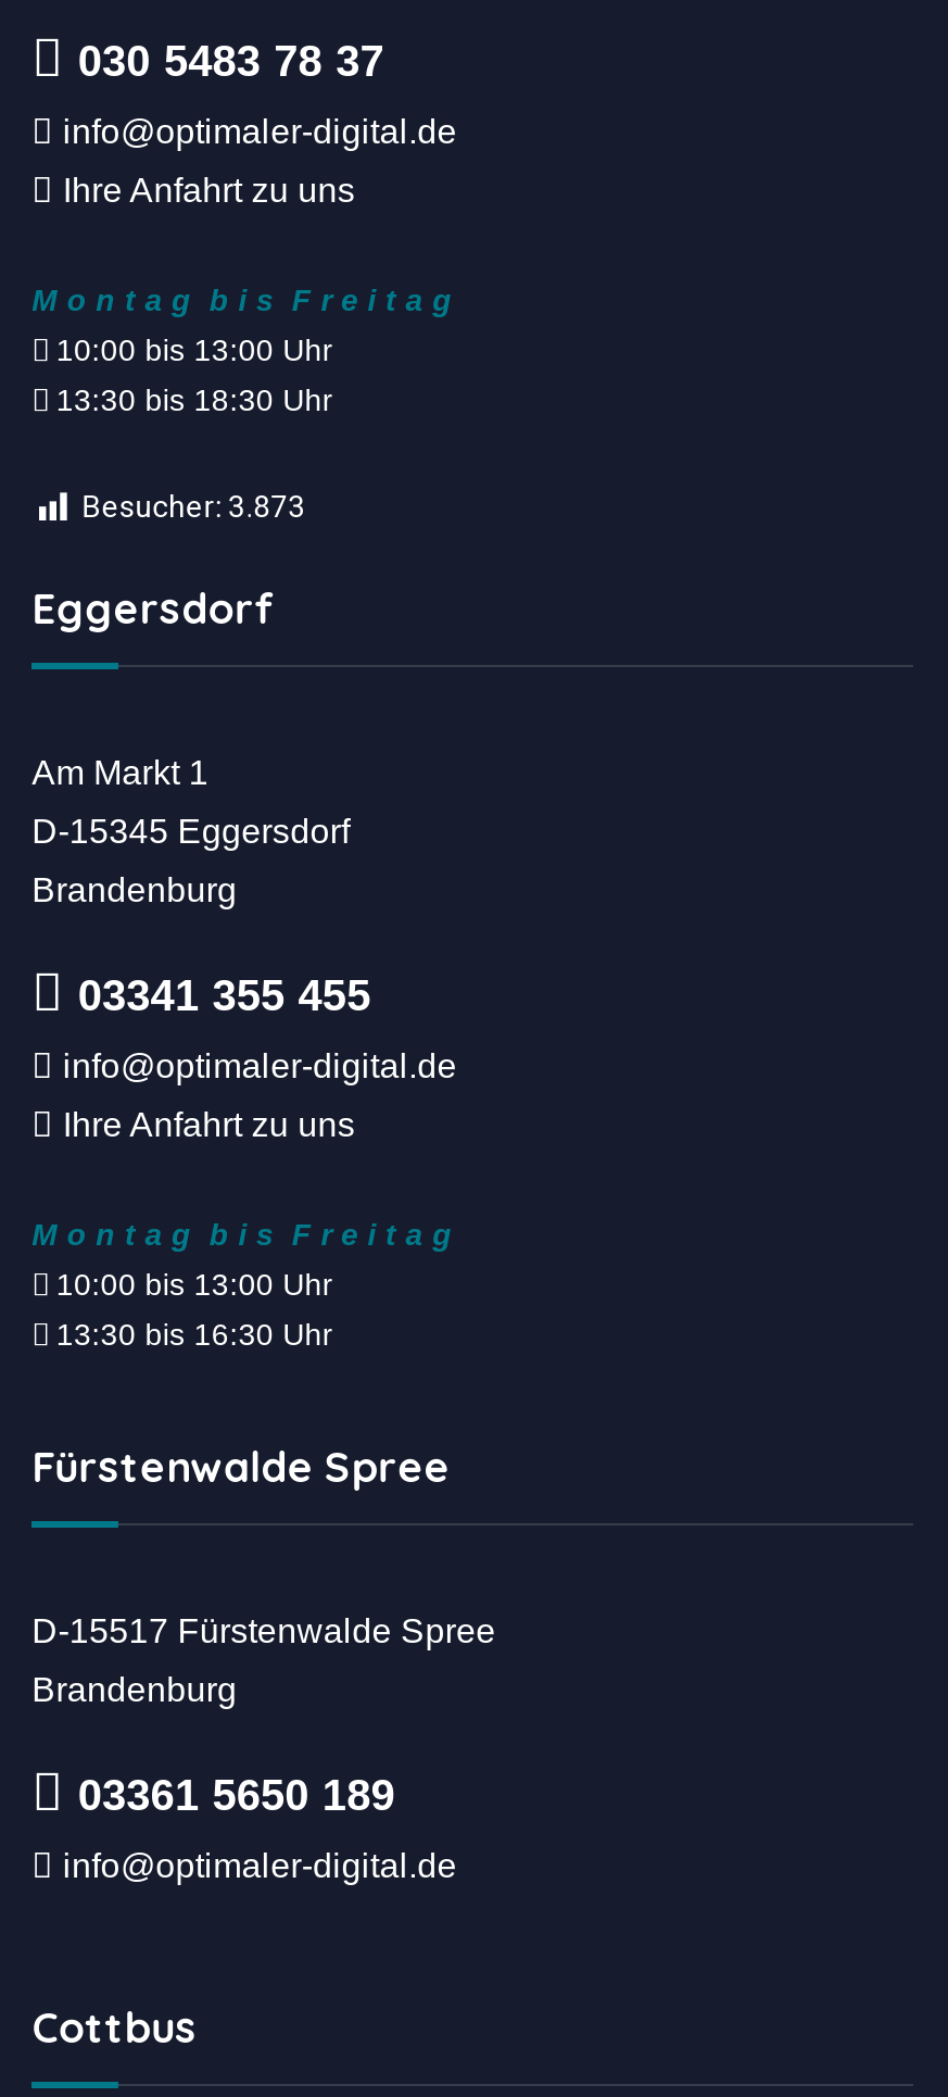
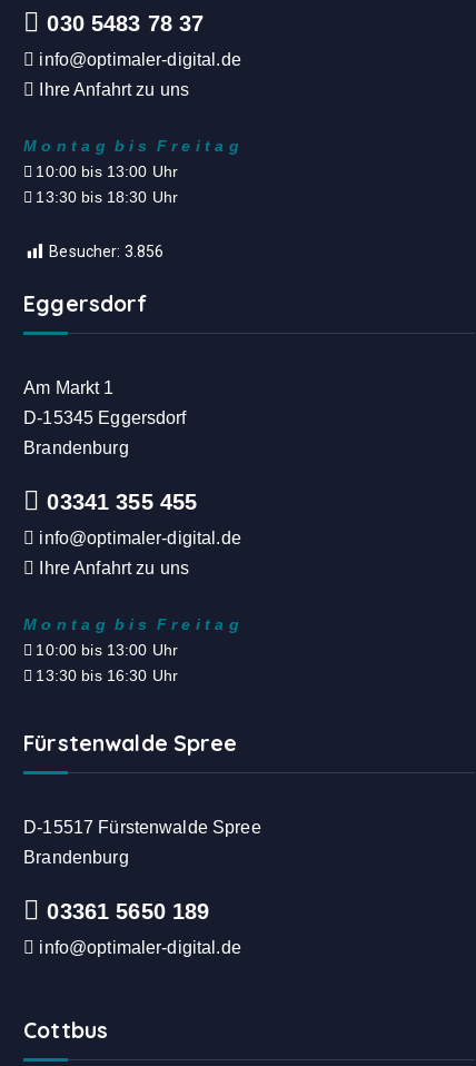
[82,490,306,525] Besucher: 3.873 -> [49,243,164,261] Besucher: 3.856

